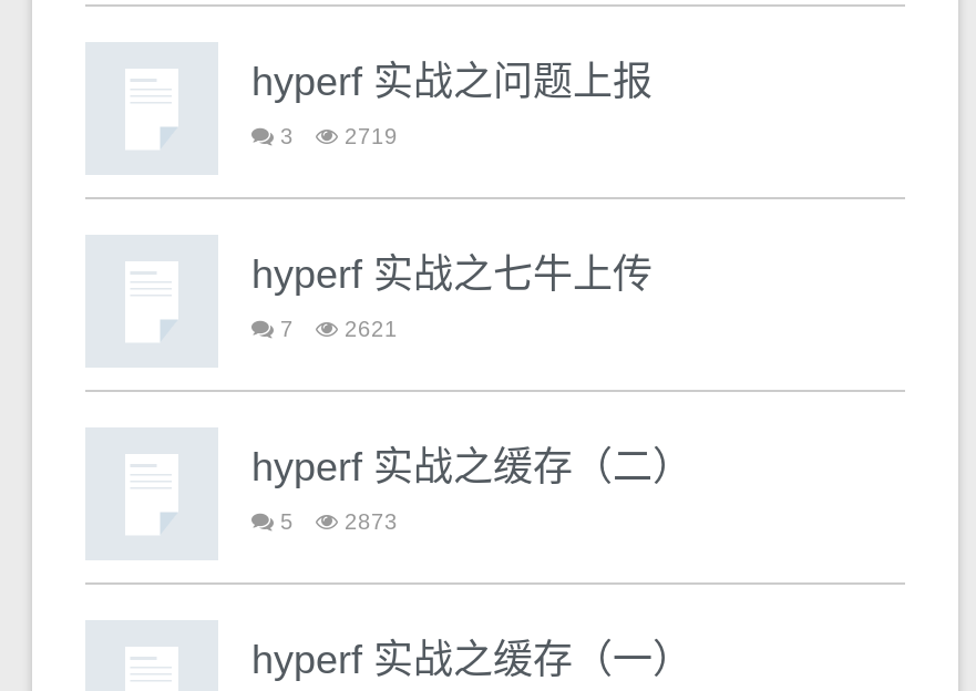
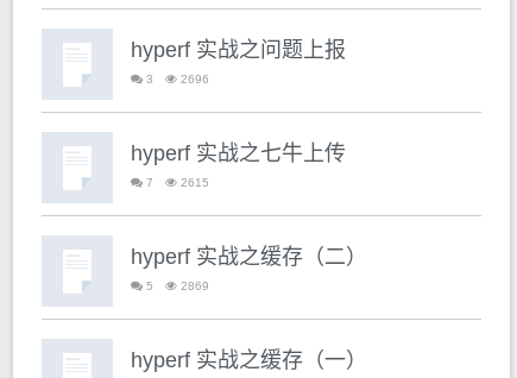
[274,123,398,147] 3 2719 -> [143,72,209,85] 3 2696
[274,316,398,340] 7 2621 -> [143,175,209,188] 7 2615
[274,508,398,533] 5 2873 -> [143,279,209,292] 5 2869

